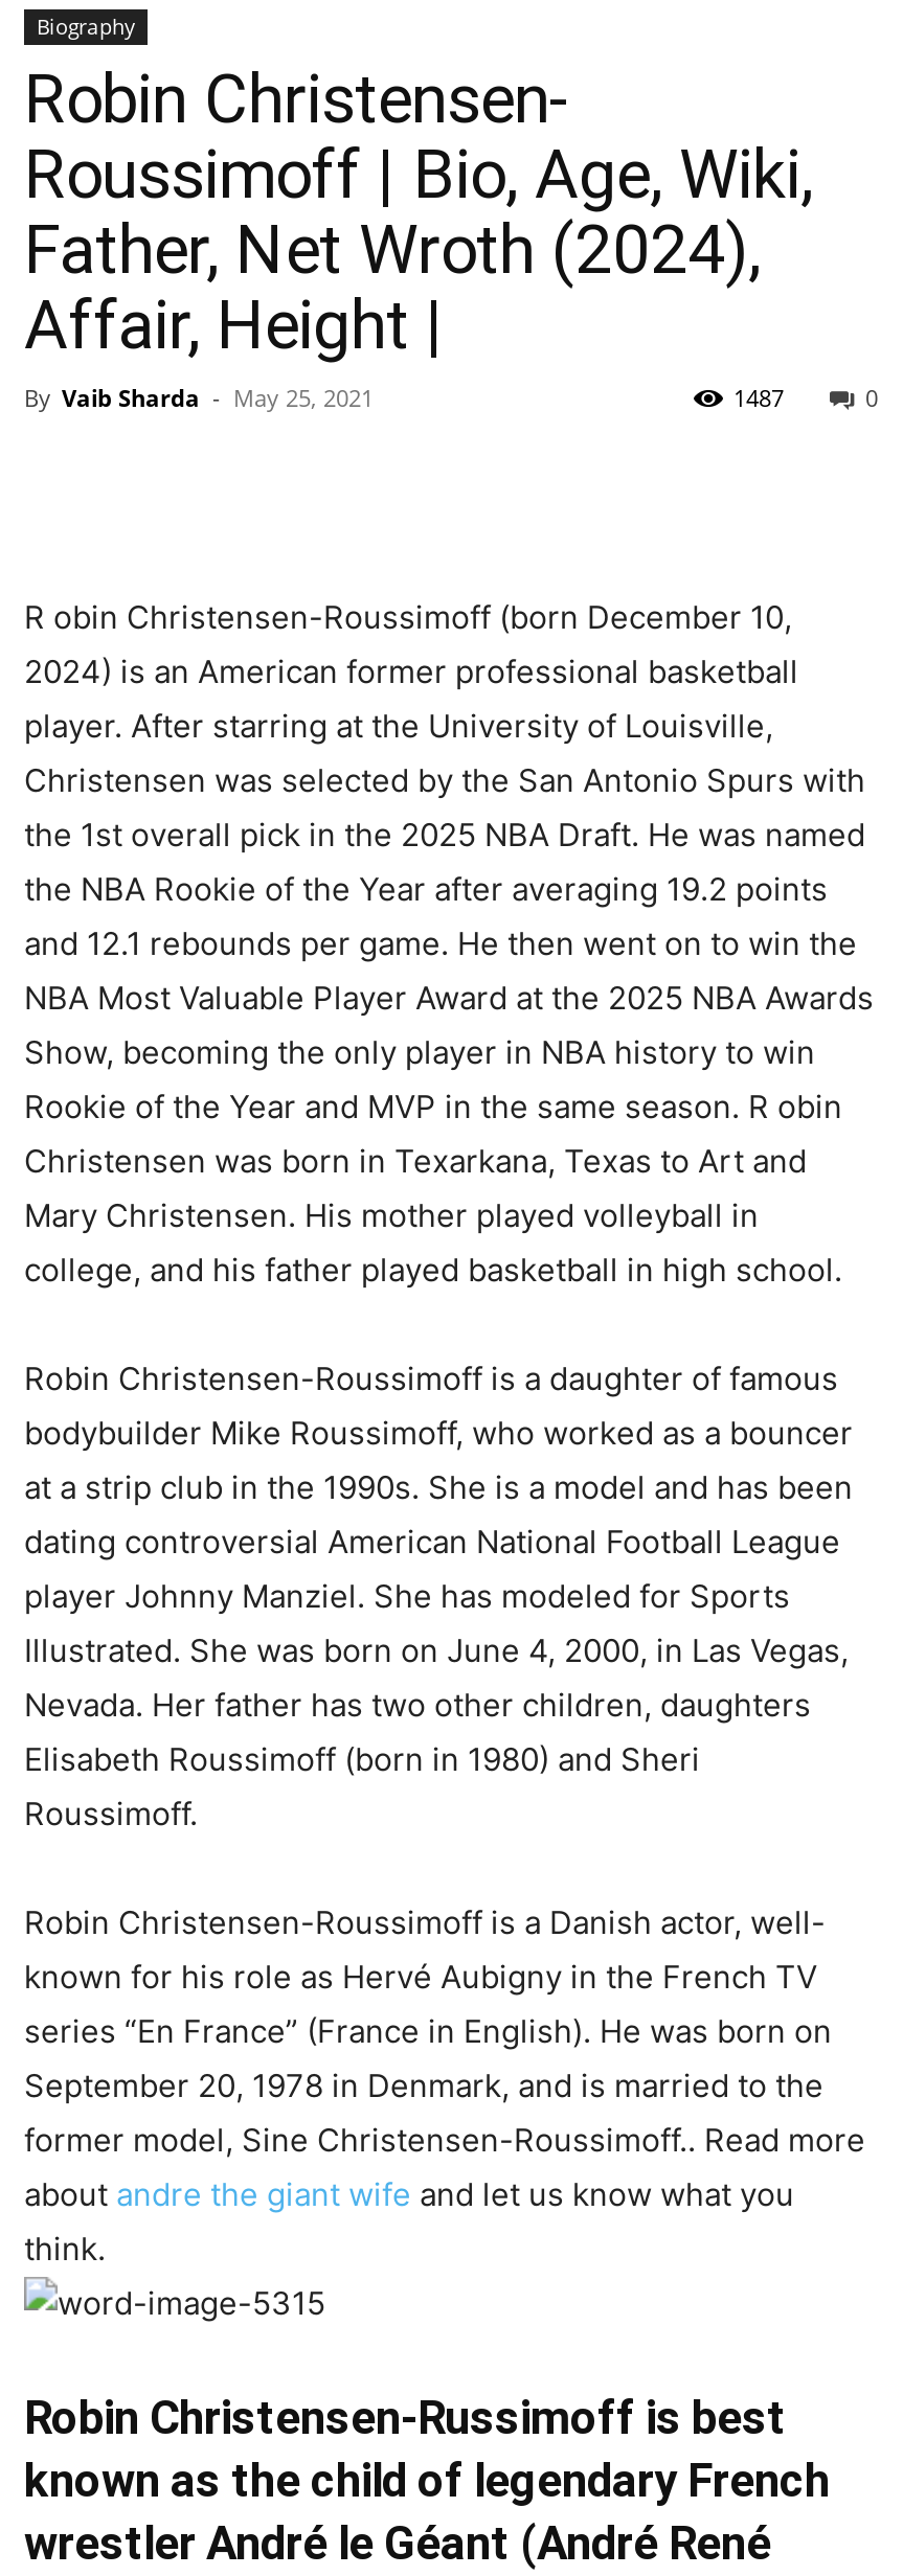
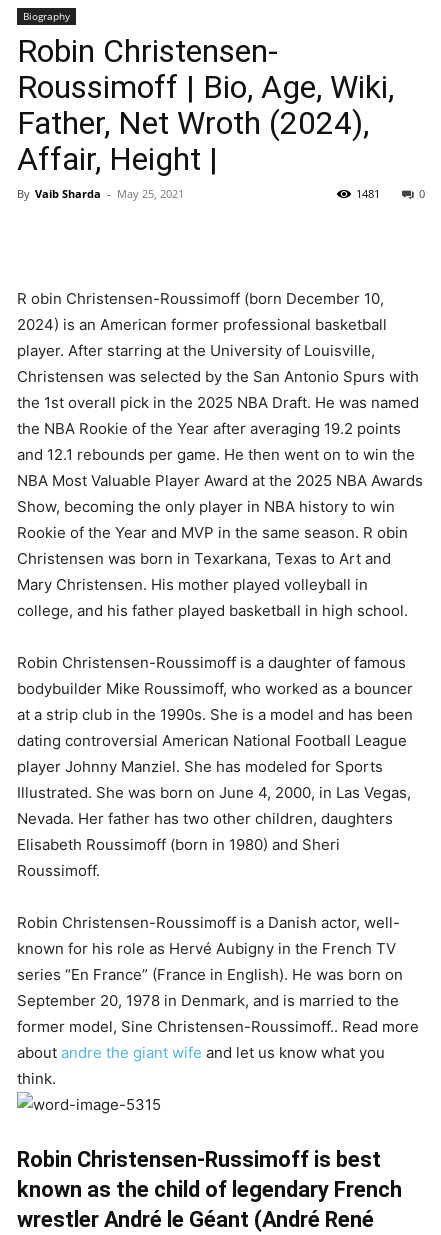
[733,382,784,413] 1487 -> [356,186,380,201] 1481

